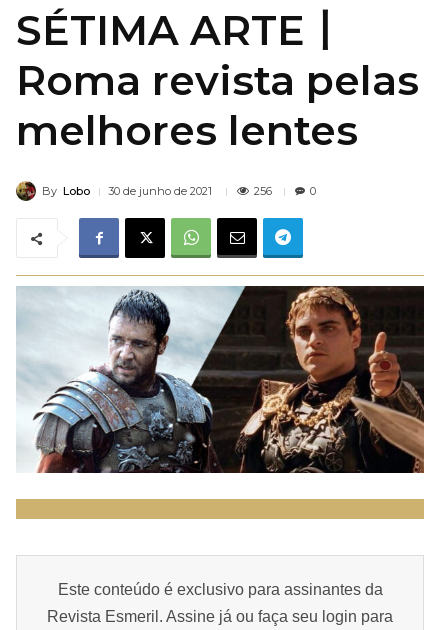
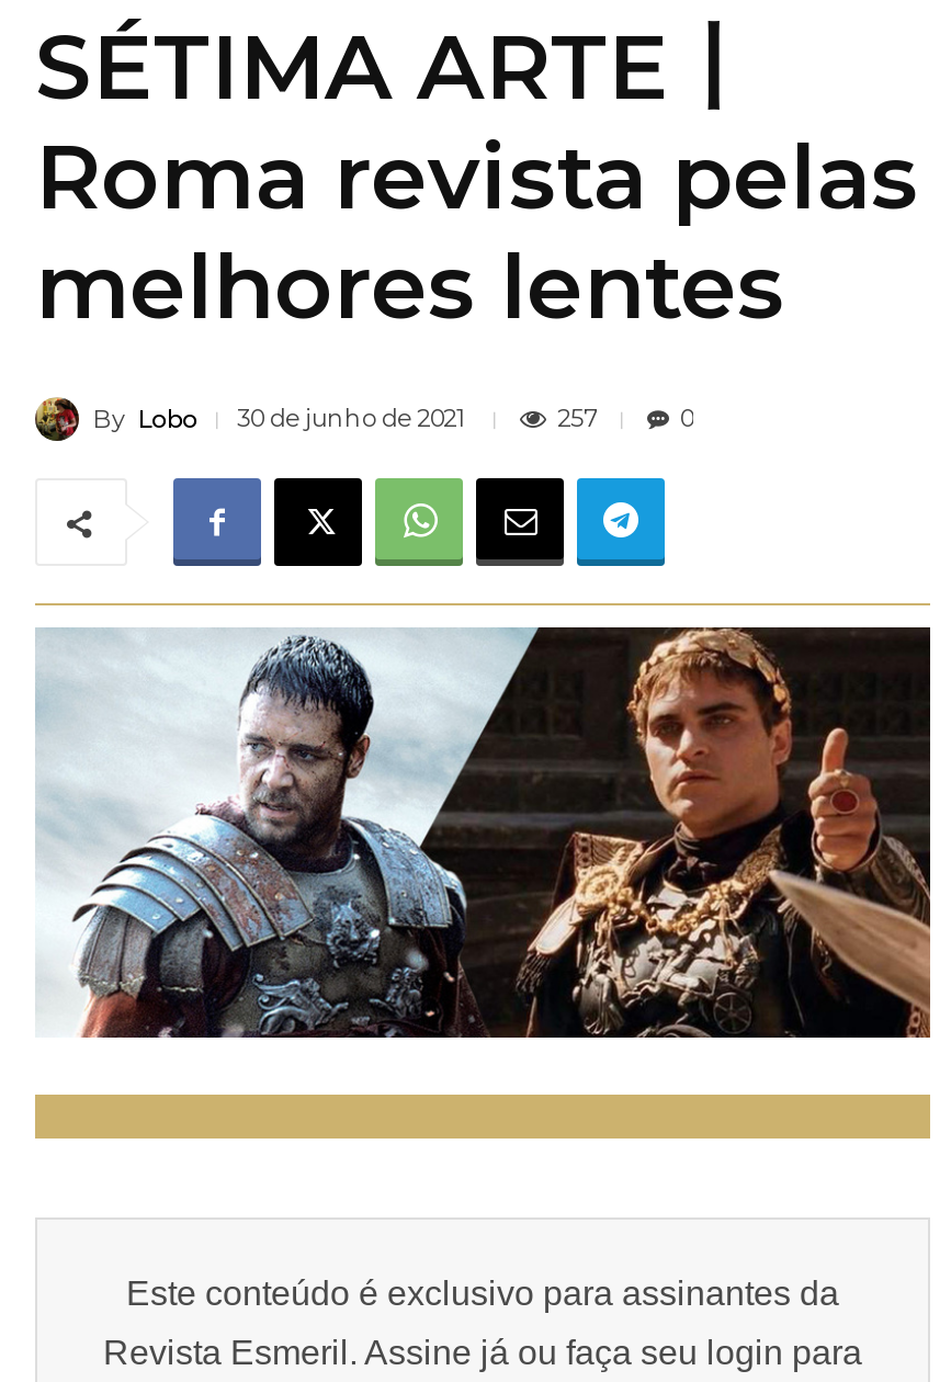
[254,184,272,198] 256 -> [557,403,597,433] 257

